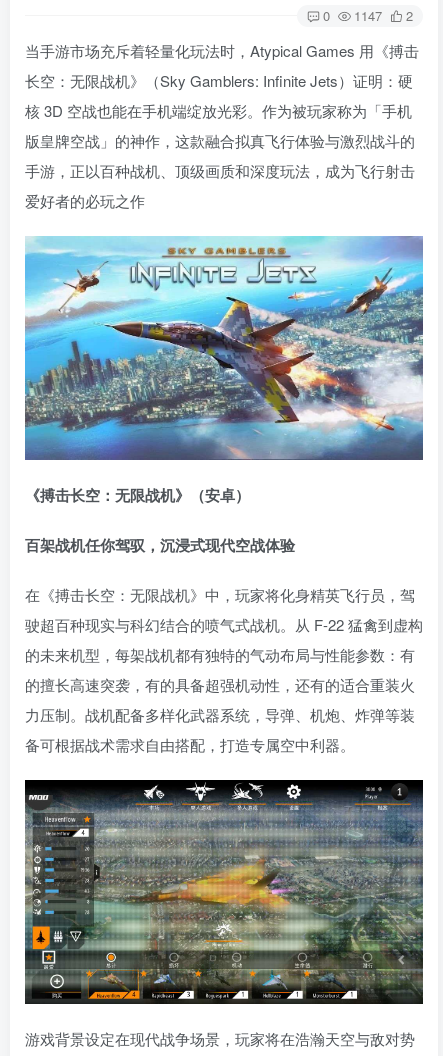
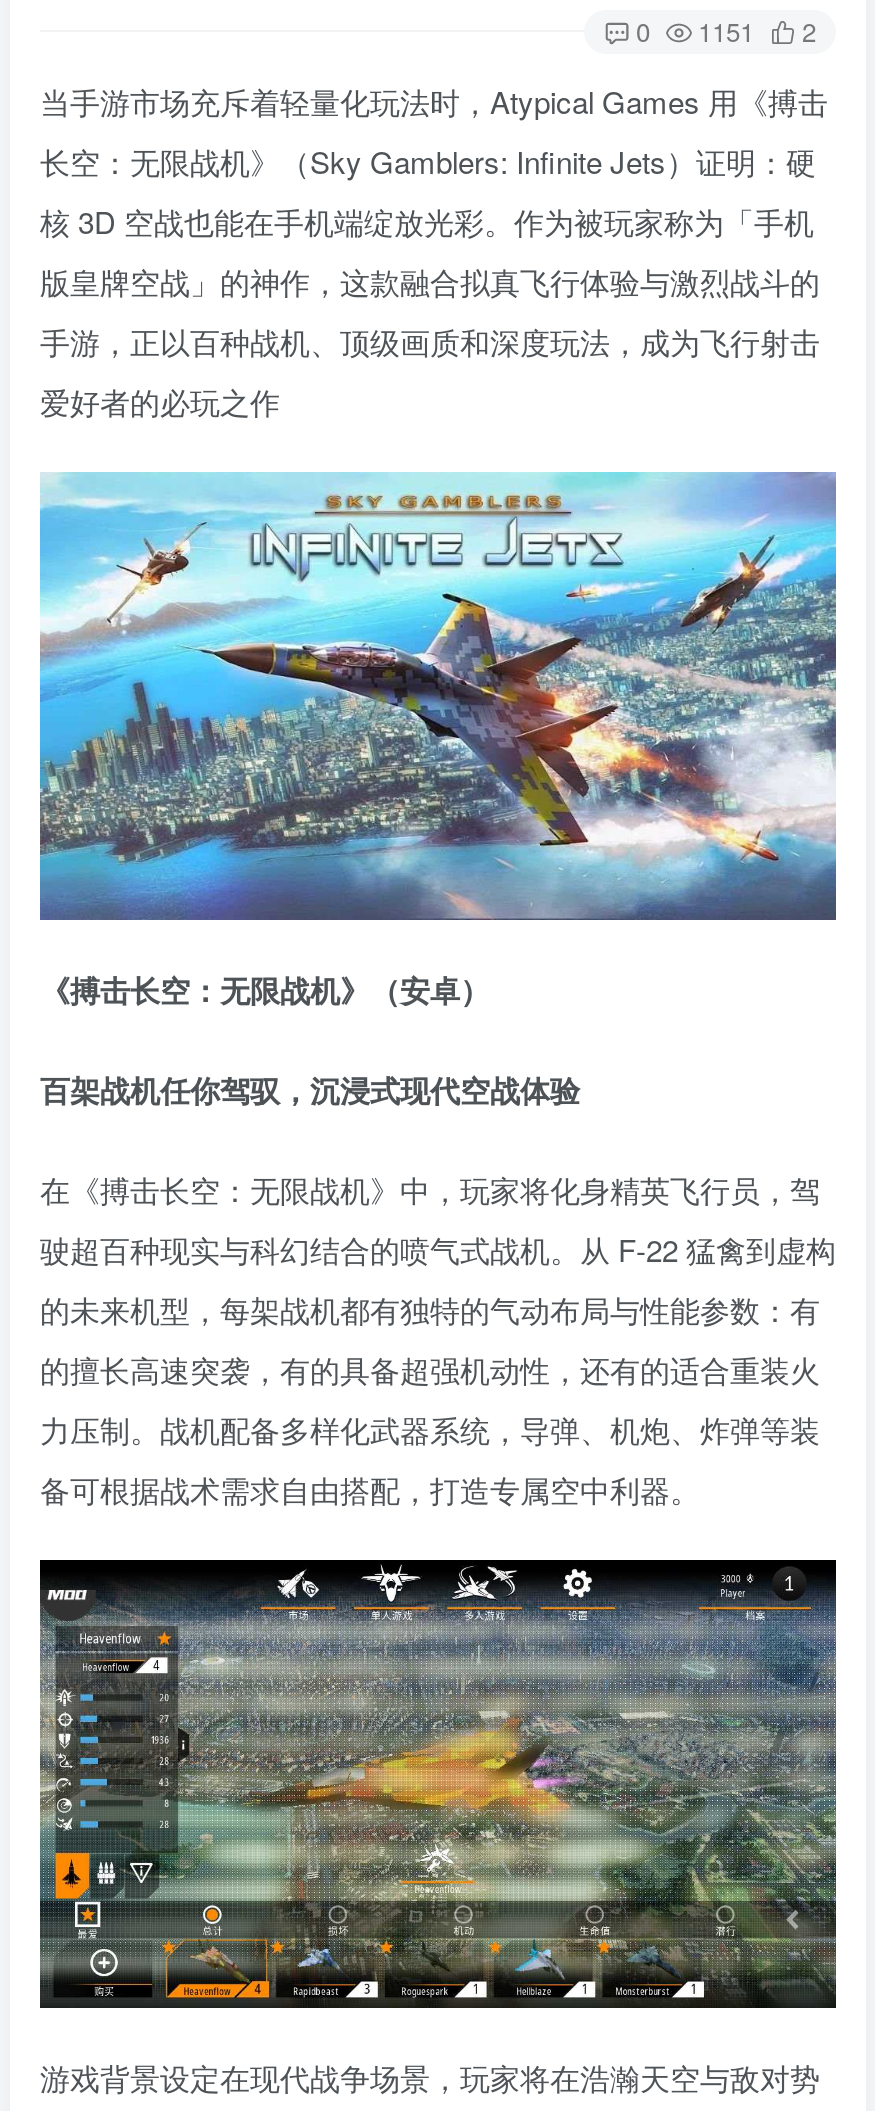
[323,6,413,25] 0 1147 2 -> [636,12,816,50] 0 1151 2

